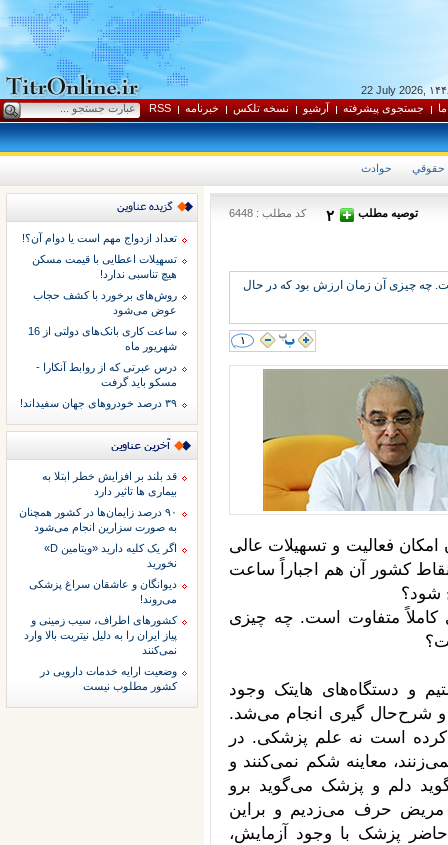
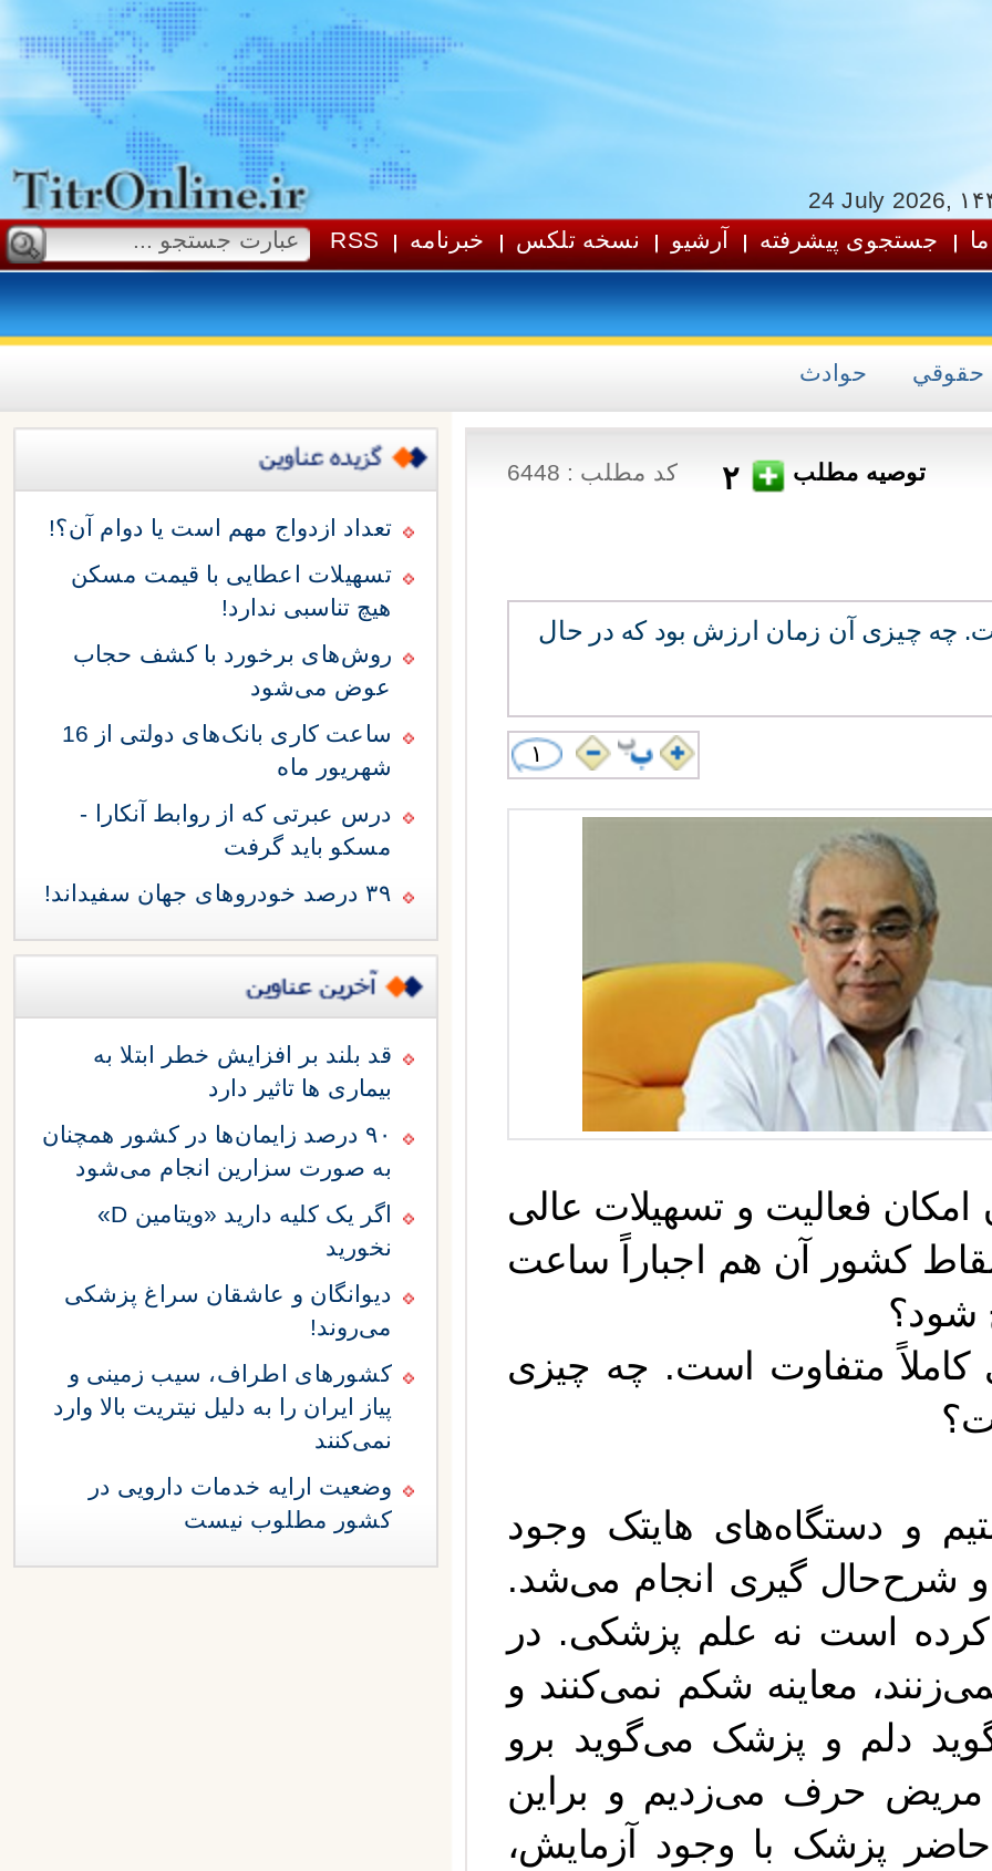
[361,84,423,96] 22 July 2026 -> [808,186,945,213] 24 July 2026

